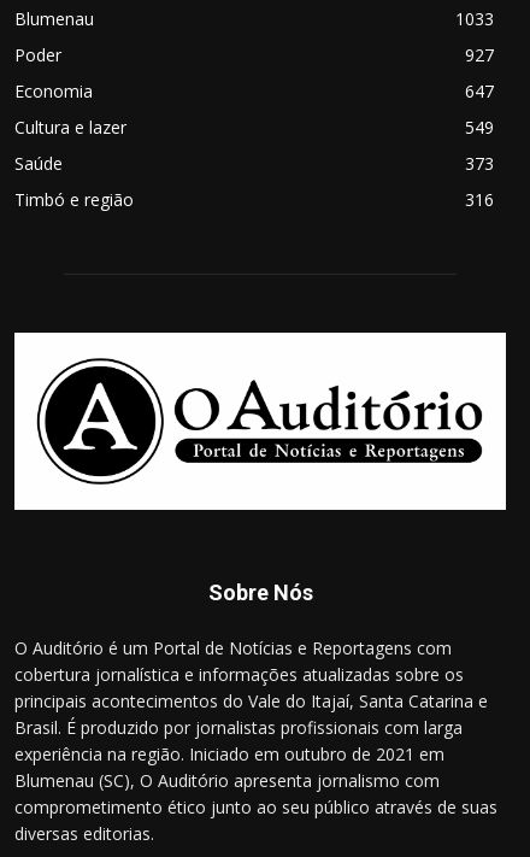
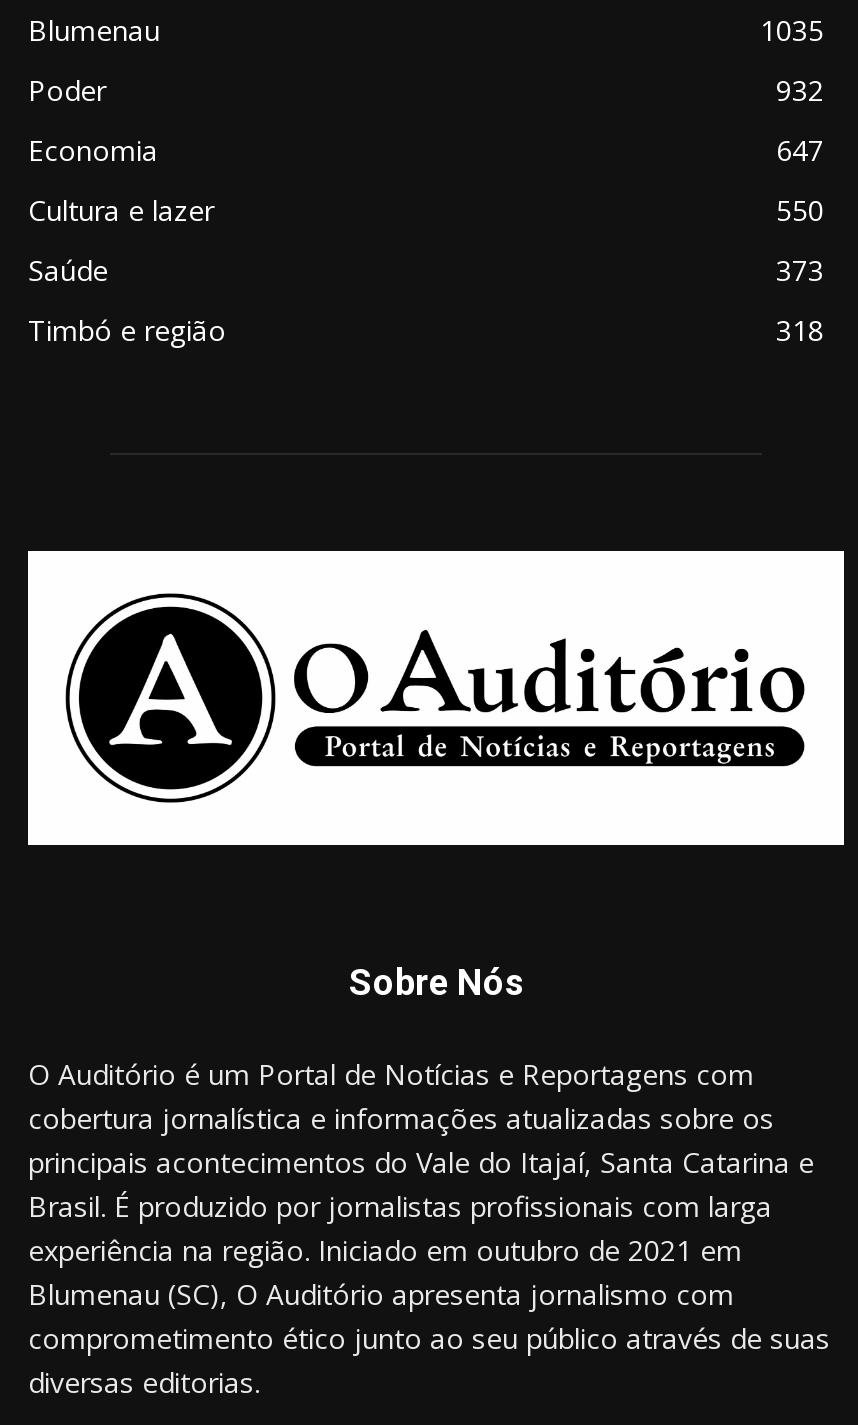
[455,7,494,30] 1033 -> [760,10,824,48] 1035
[465,43,494,66] 927 -> [776,70,824,108] 932
[465,115,494,138] 549 -> [776,190,824,228] 550
[465,188,494,211] 316 -> [776,310,824,348] 318

